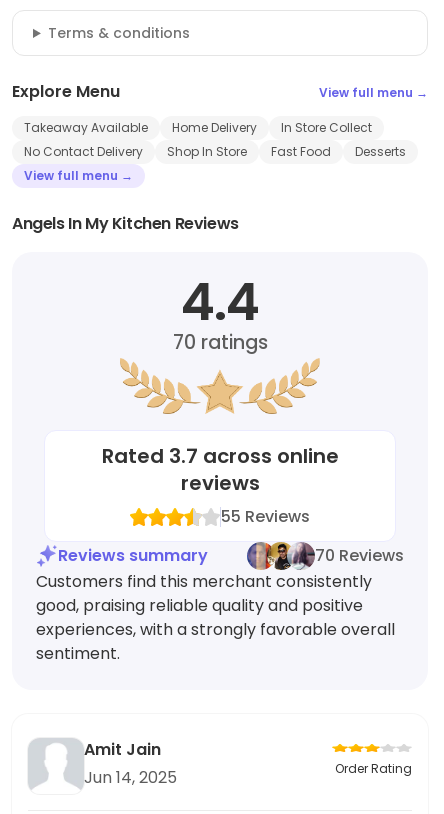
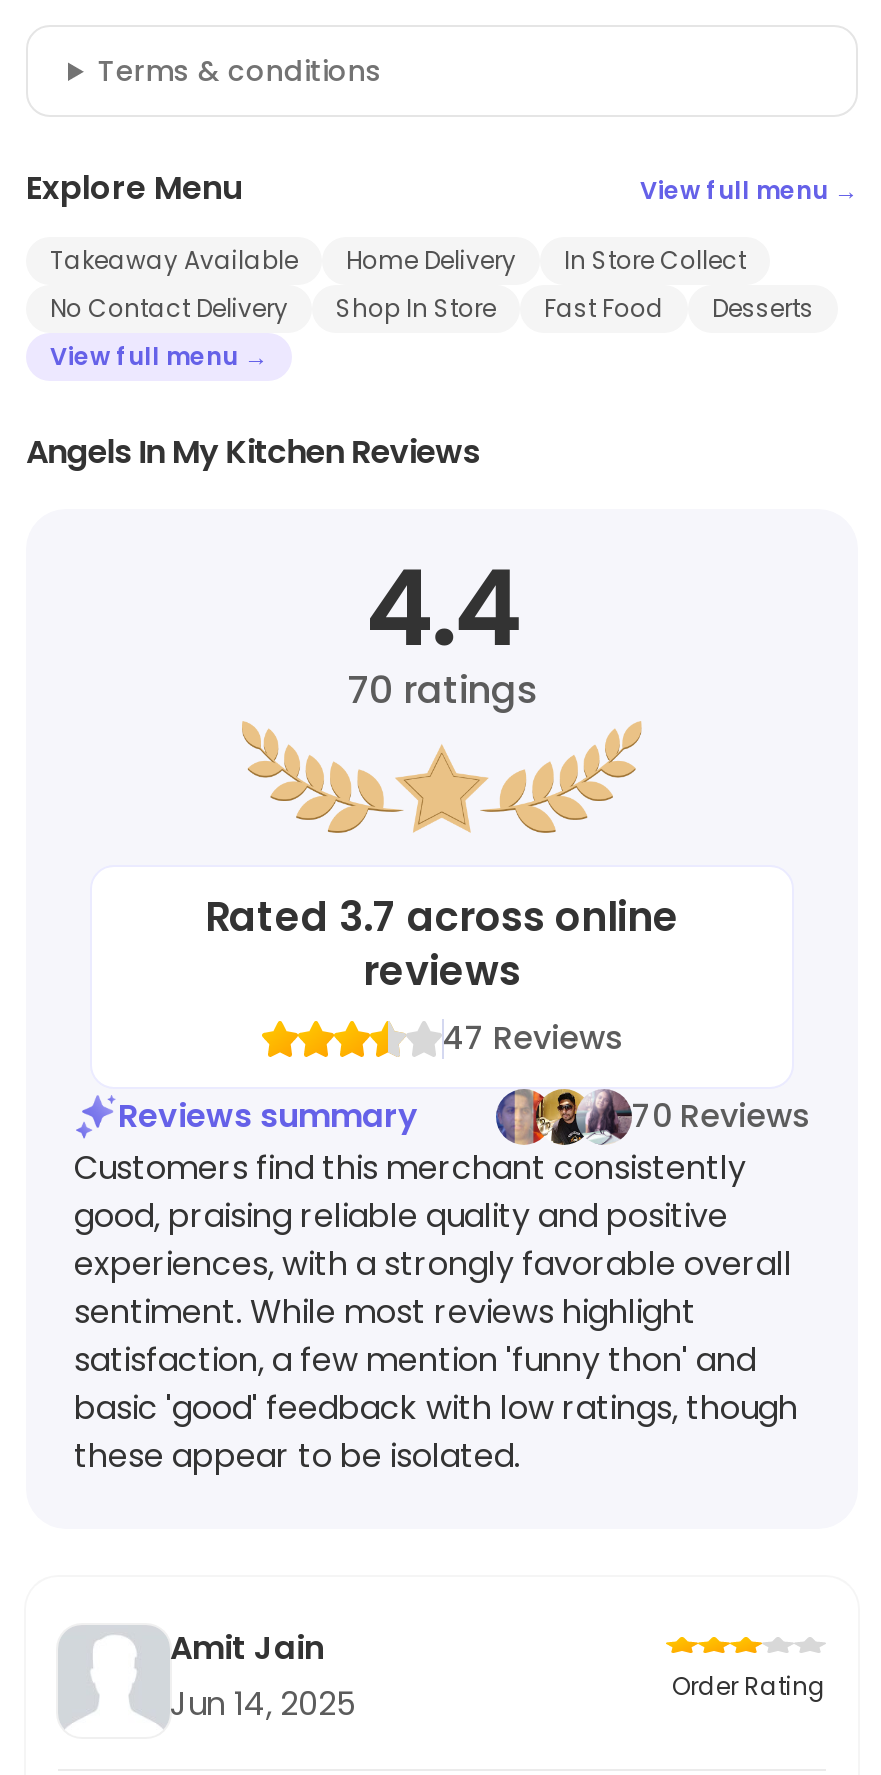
[221,505,310,528] 55 Reviews -> [443,1015,623,1061] 47 Reviews
[36,642,120,665] sentiment. -> [74,1289,798,1479] sentiment. While most reviews highlight | satisfaction, a few mention 'funny thon' and | basic 'good' feedback with low ratings, though | these appear to be isolated.

